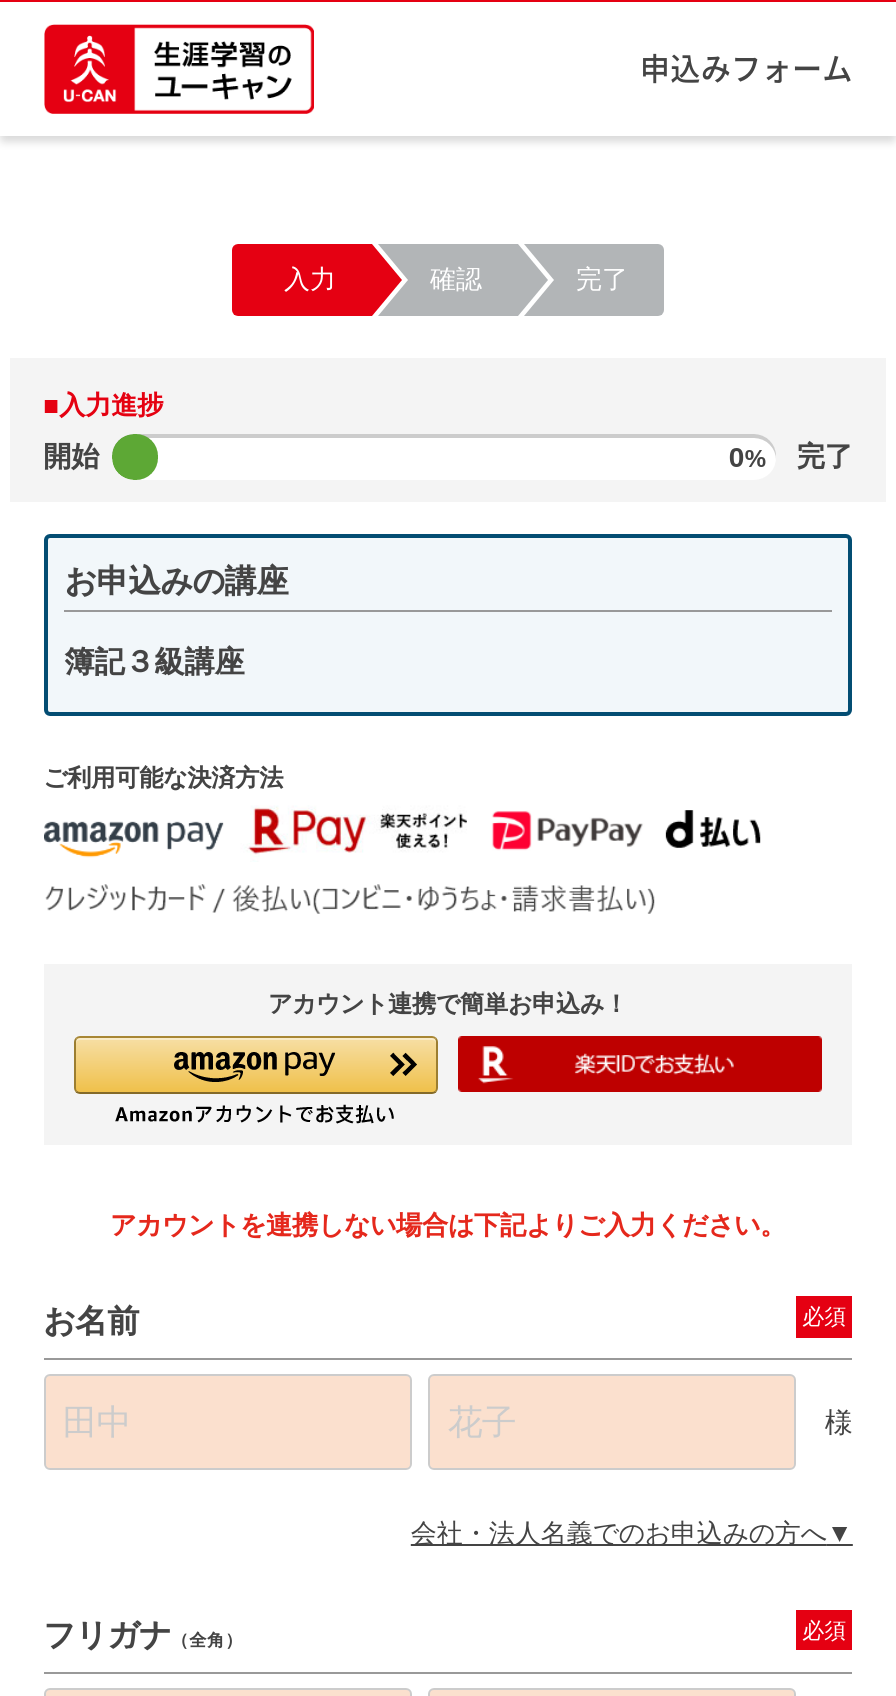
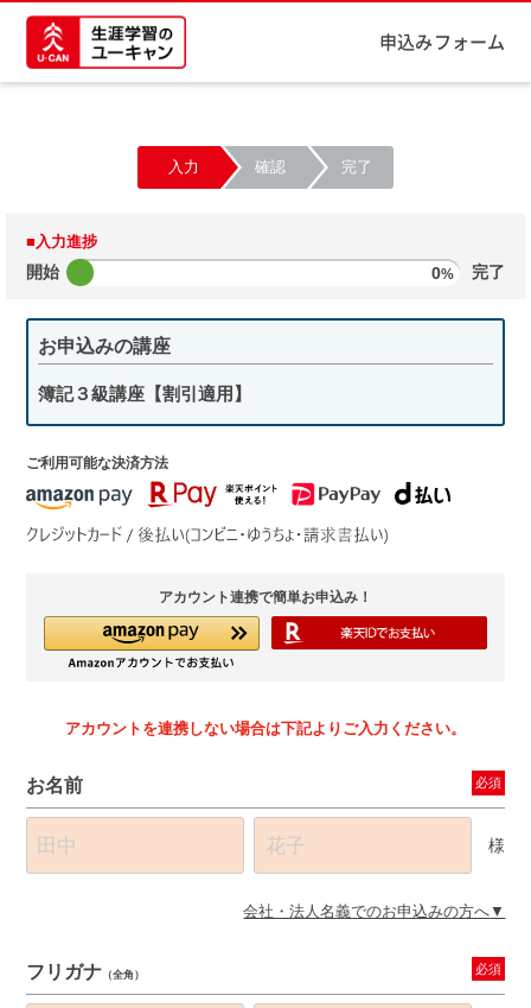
[64,644,244,678] 簿記３級講座 -> [38,384,252,404] 簿記３級講座【割引適用】

